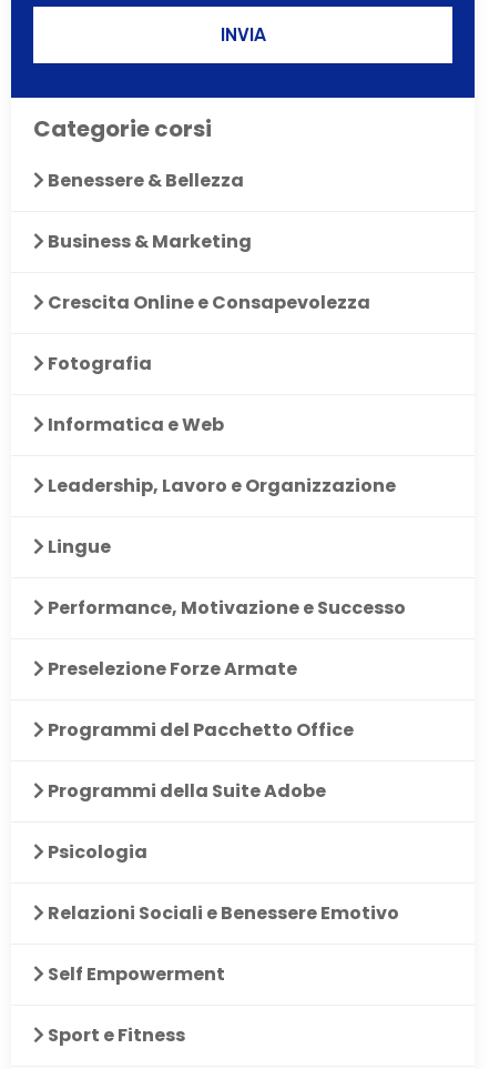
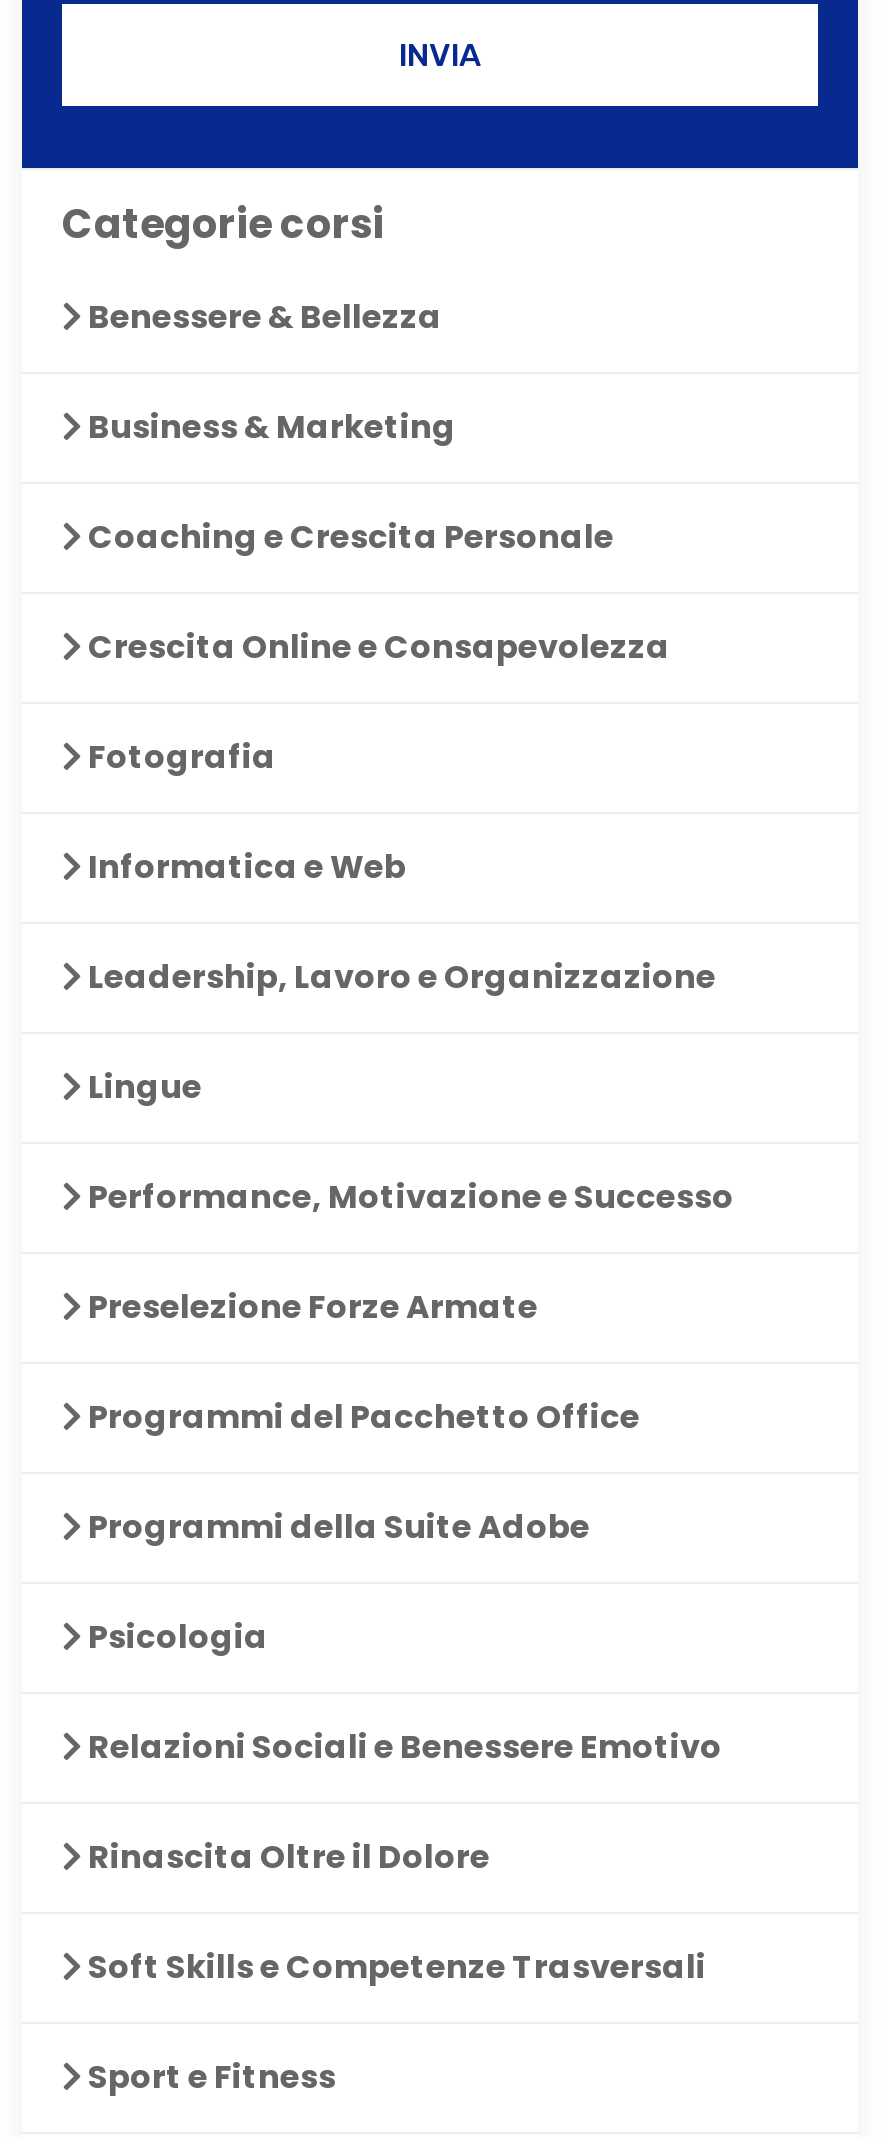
none -> [82,513,614,559] Coaching e Crescita Personale
[44,961,225,987] Self Empowerment -> [82,1833,706,1989] Rinascita Oltre il Dolore | Soft Skills e Competenze Trasversali

